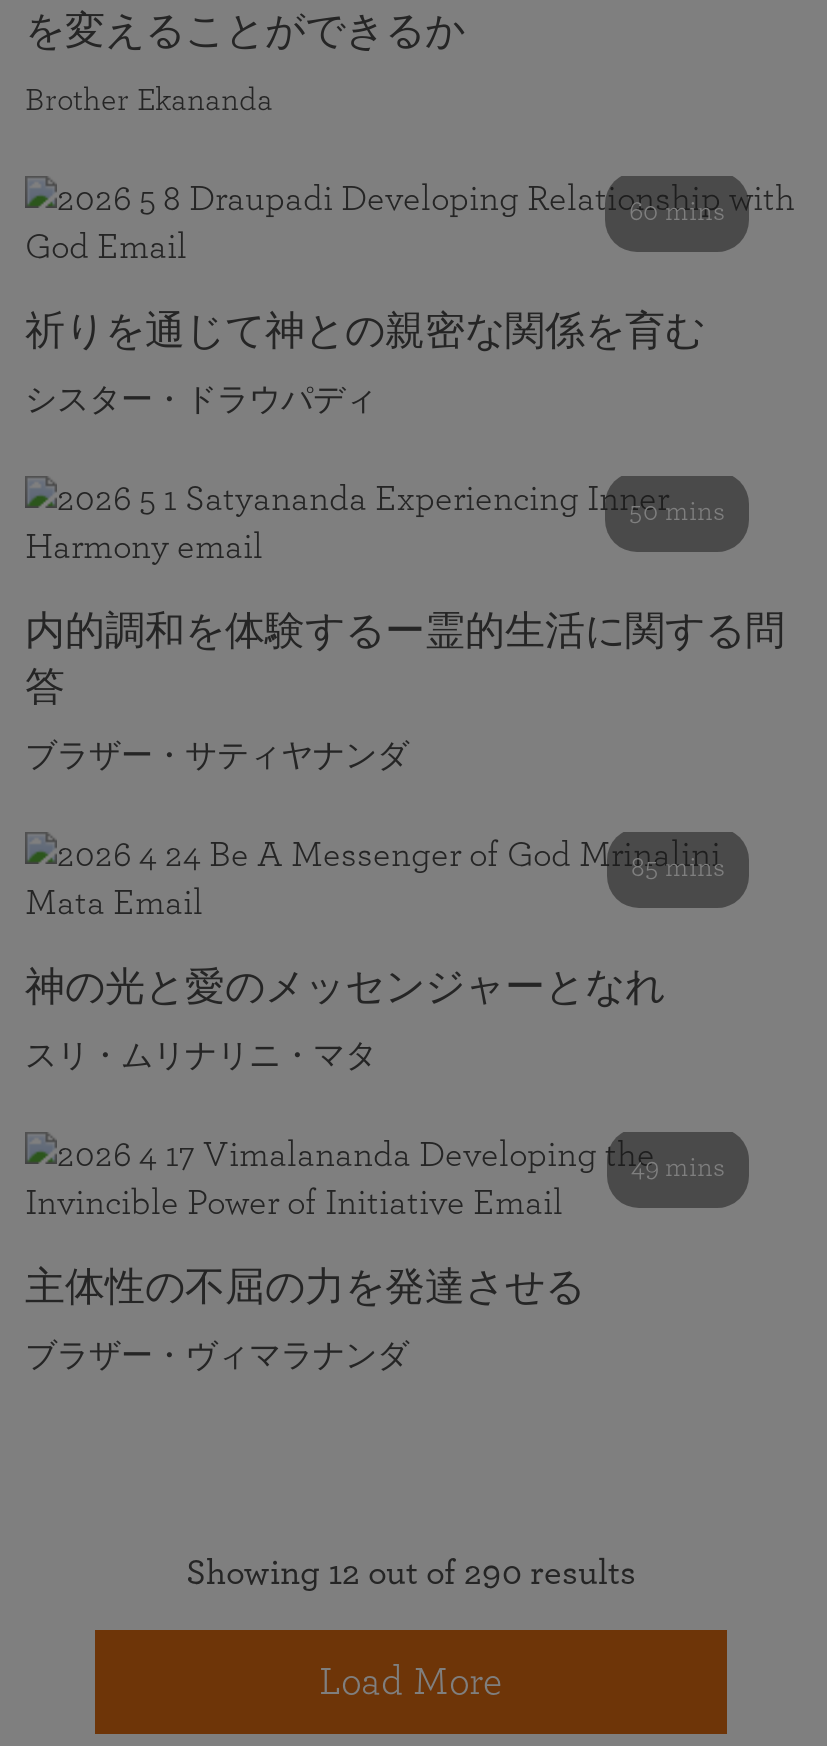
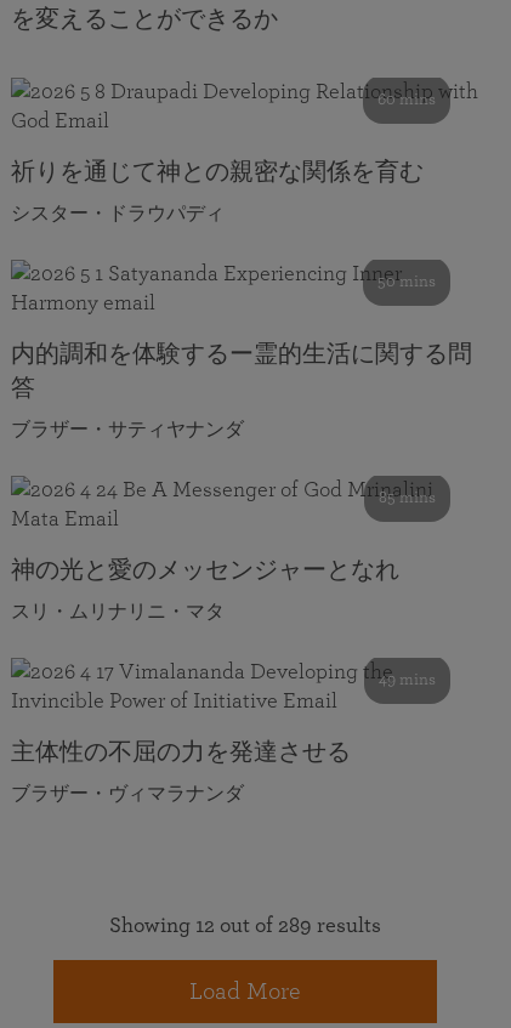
[25,84,273,116] Brother Ekananda -> none
[186,1556,636,1592] Showing 12 out of 290 results -> [109,915,381,937] Showing 12 out of 289 results

